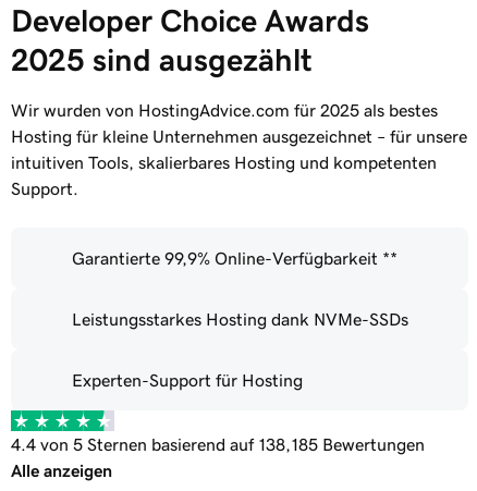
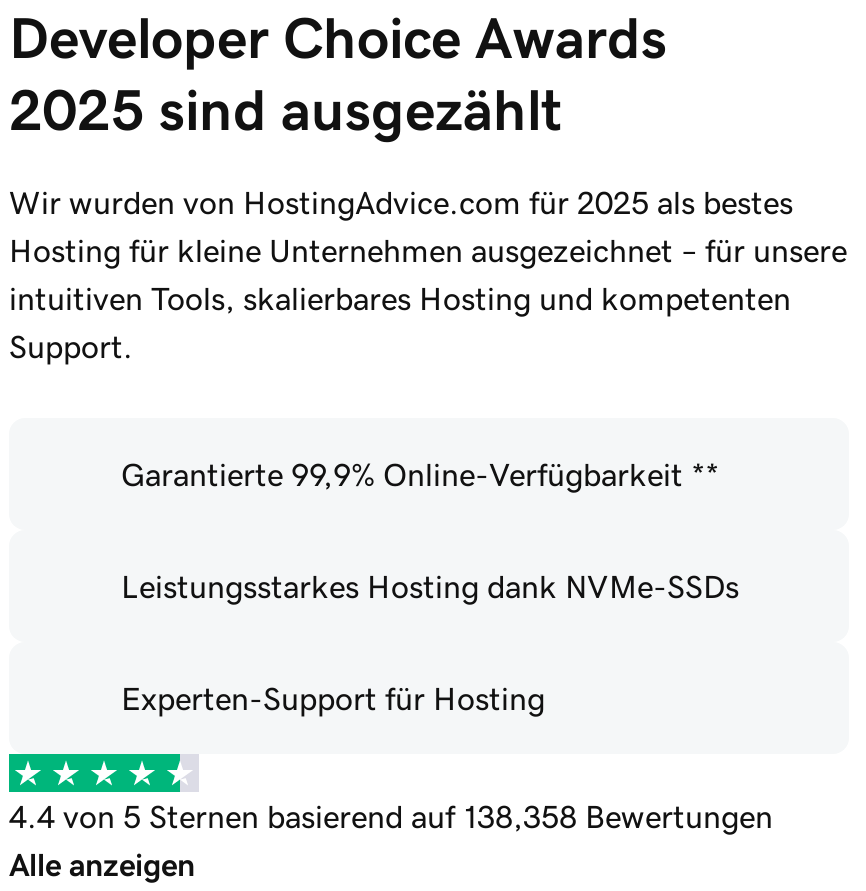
[11,436,425,453] 4.4 von 5 Sternen basierend auf 138,185 Bewertungen -> [9,800,773,832] 4.4 von 5 Sternen basierend auf 138,358 Bewertungen

